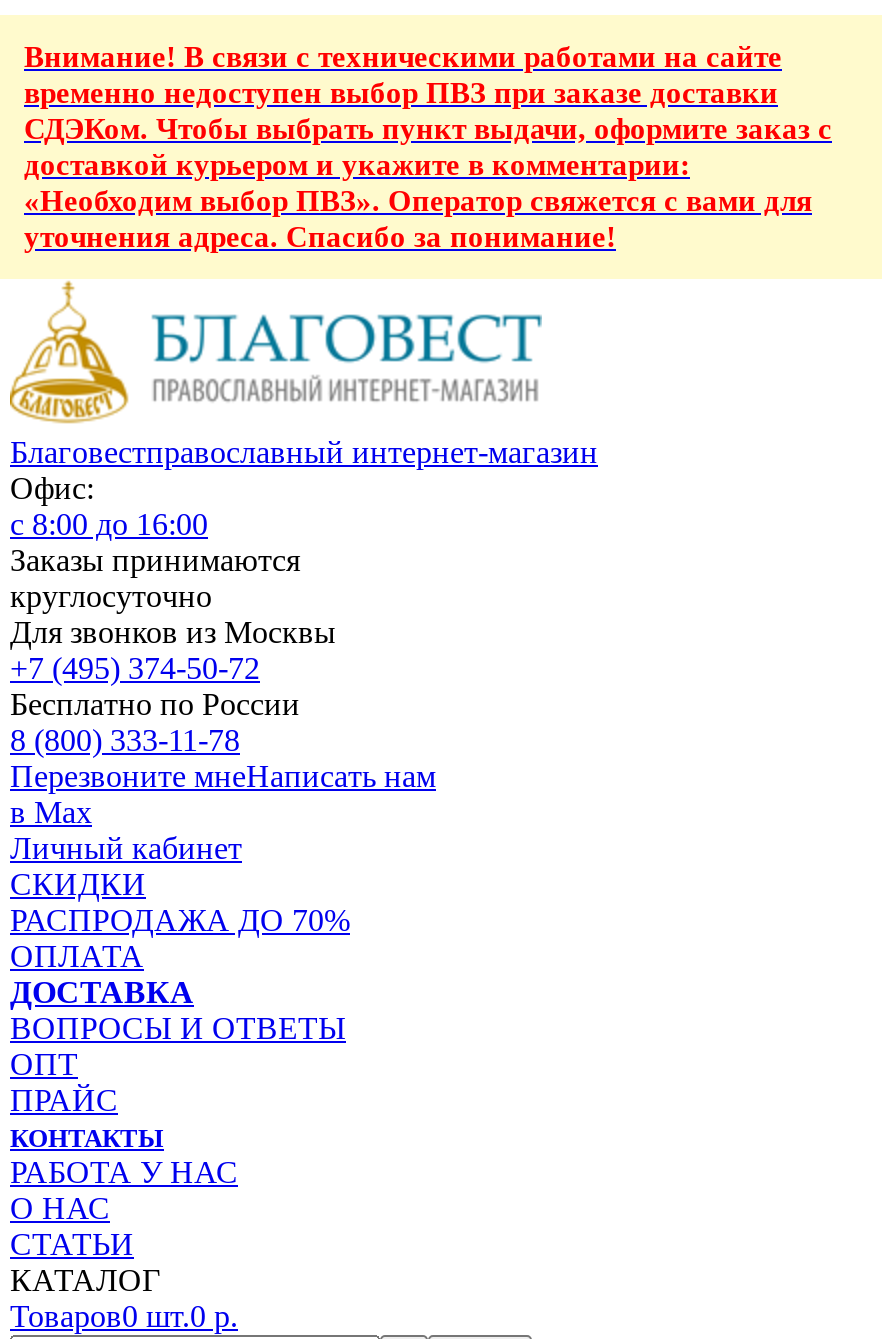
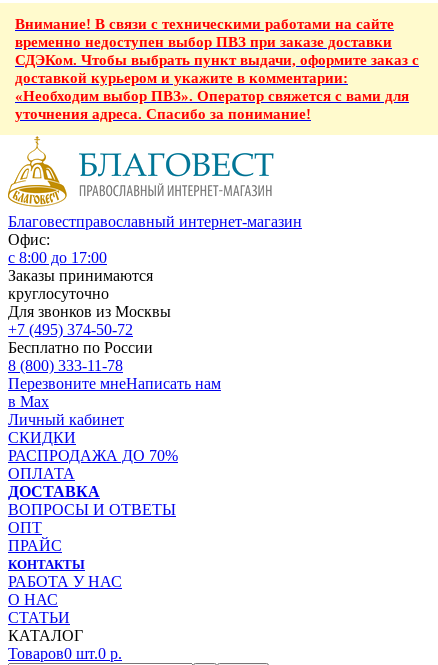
[10,507,208,541] с 8:00 до 16:00 -> [8,249,107,266] с 8:00 до 17:00

